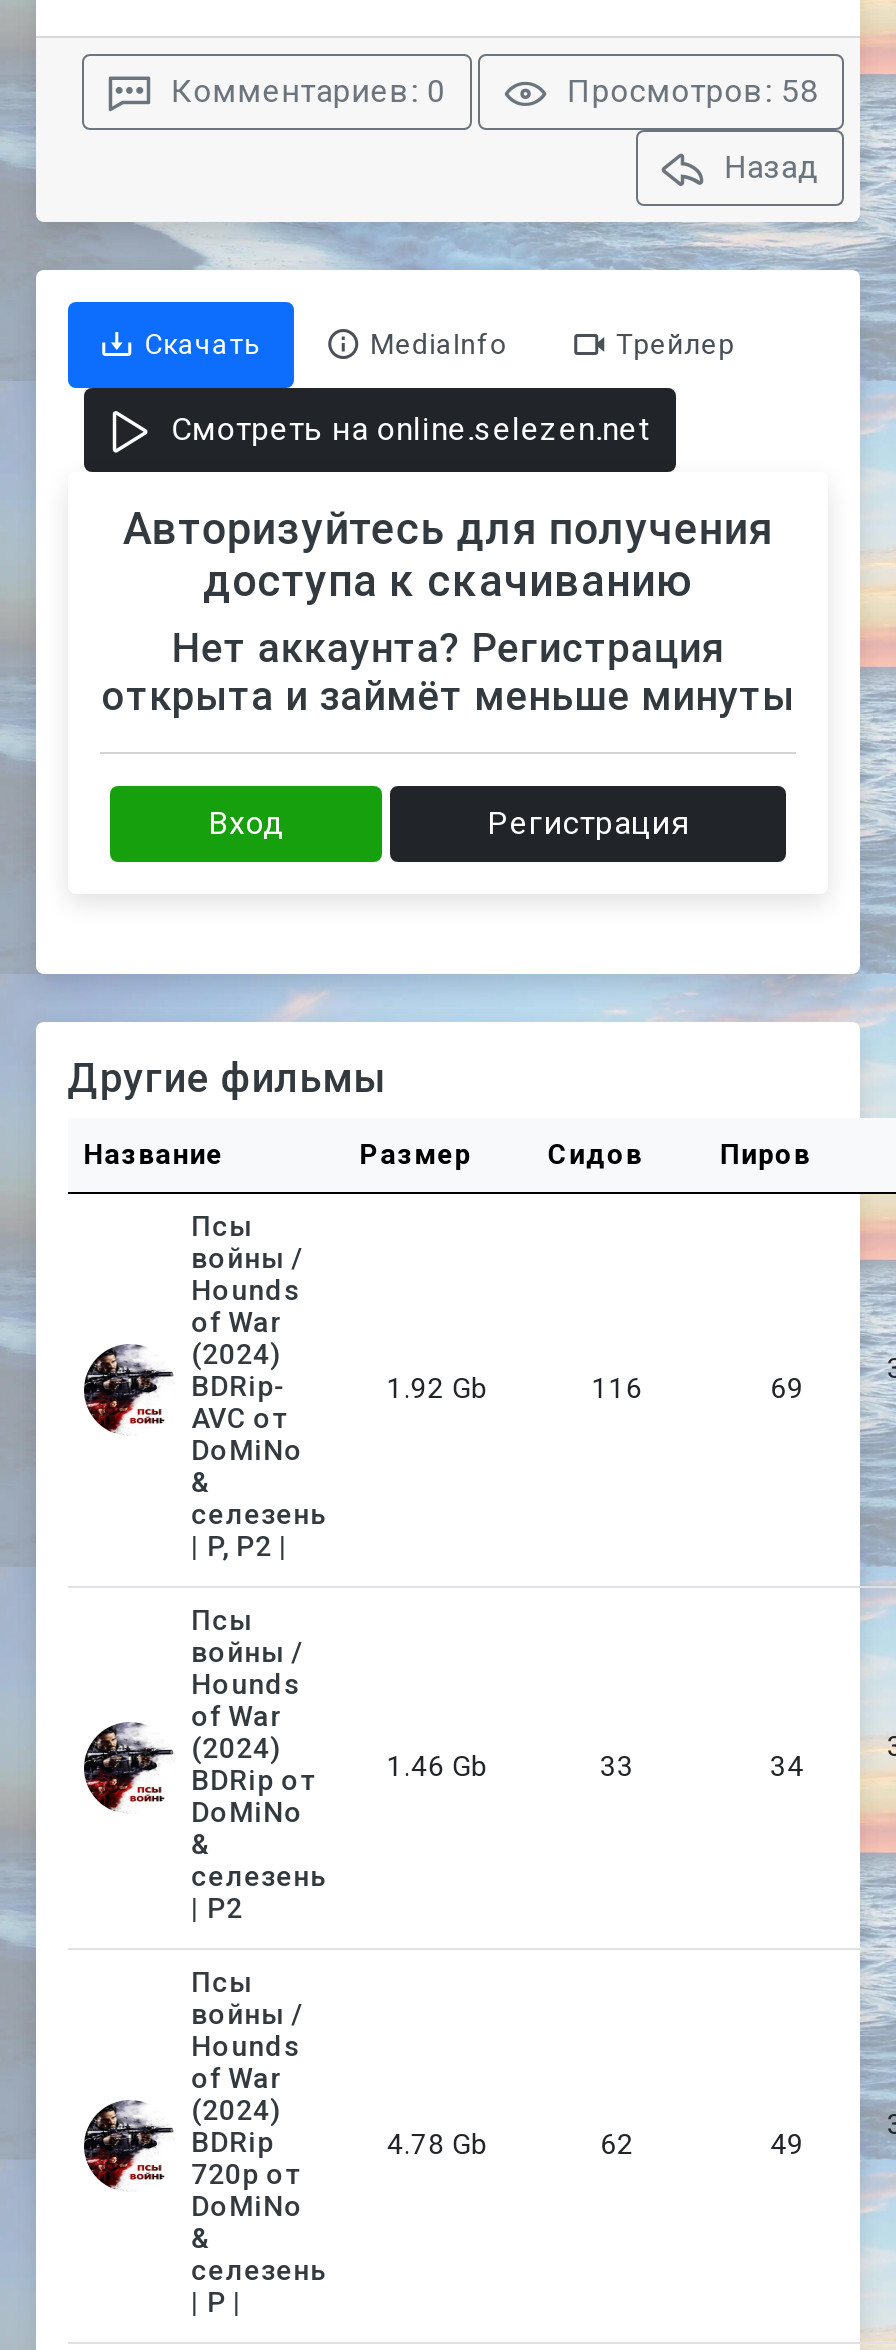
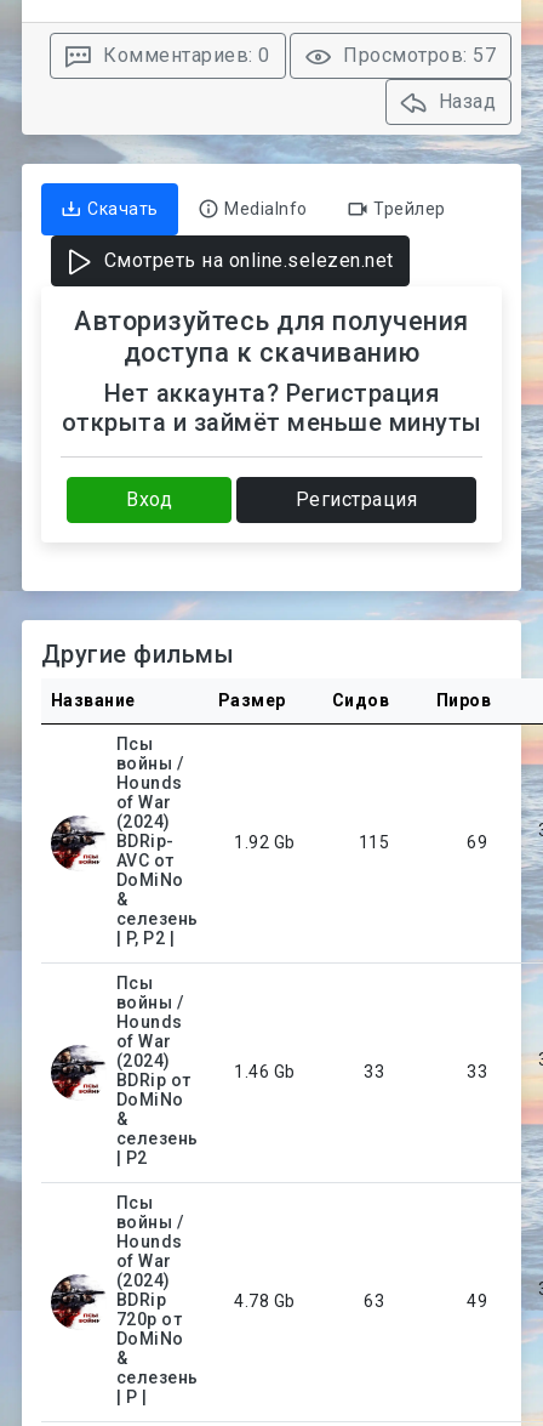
[558,72,819,110] Просмотров: 58 -> [338,44,496,67] Просмотров: 57
[592,1372,643,1404] 116 -> [359,833,389,852] 115
[770,1750,804,1782] 34 -> [467,1062,487,1082] 33
[600,2128,634,2160] 62 -> [364,1292,384,1311] 63

